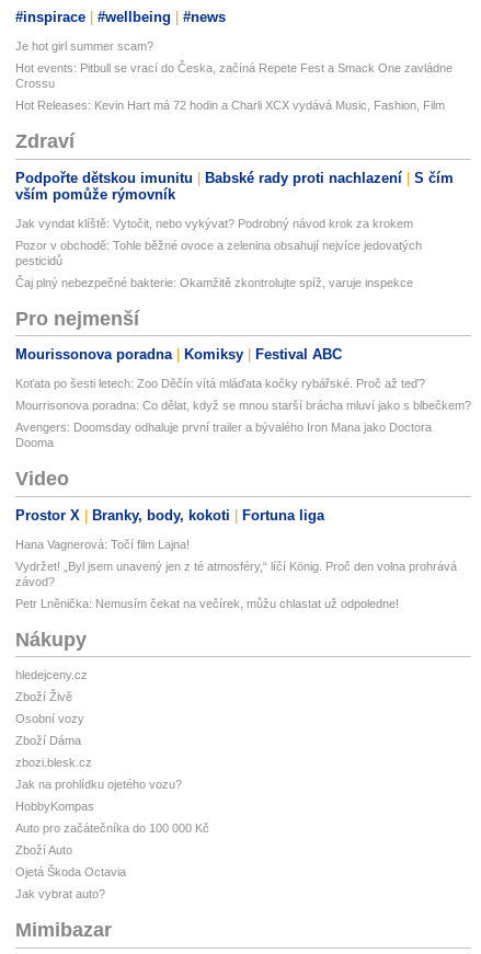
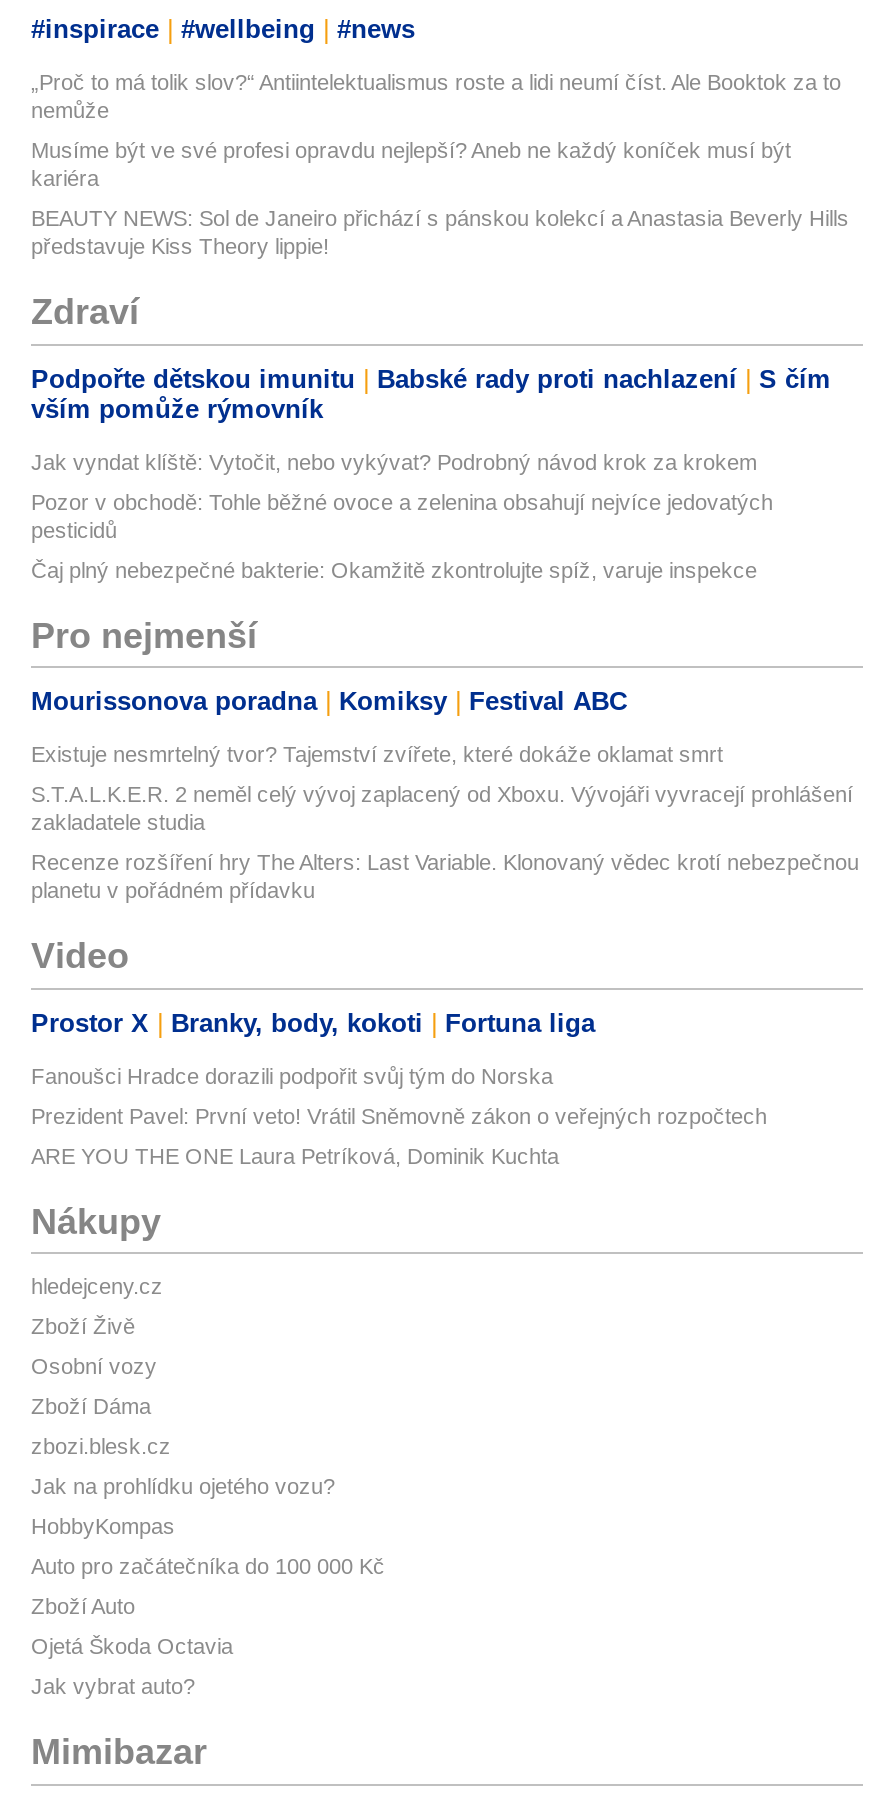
[15,40,153,53] Je hot girl summer scam? -> [31,71,841,123] „Proč to má tolik slov?“ Antiintelektualismus roste a lidi neumí číst. Ale Booktok za to | nemůže
[15,62,453,90] Hot events: Pitbull se vrací do Česka, začíná Repete Fest a Smack One zavládne | Crossu -> [31,139,791,191] Musíme být ve své profesi opravdu nejlepší? Aneb ne každý koníček musí být | kariéra
[15,99,445,112] Hot Releases: Kevin Hart má 72 hodin a Charli XCX vydává Music, Fashion, Film -> [31,207,849,259] BEAUTY NEWS: Sol de Janeiro přichází s pánskou kolekcí a Anastasia Beverly Hills | představuje Kiss Theory lippie!
[15,377,425,390] Koťata po šesti letech: Zoo Děčín vítá mláďata kočky rybářské. Proč až teď? -> [31,743,723,767] Existuje nesmrtelný tvor? Tajemství zvířete, které dokáže oklamat smrt
[15,399,471,412] Mourrisonova poradna: Co dělat, když se mnou starší brácha mluví jako s blbečkem? -> [31,783,853,835] S.T.A.L.K.E.R. 2 neměl celý vývoj zaplacený od Xboxu. Vývojáři vyvracejí prohlášení | zakladatele studia
[15,421,432,450] Avengers: Doomsday odhaluje první trailer a bývalého Iron Mana jako Doctora | Dooma -> [31,851,859,903] Recenze rozšíření hry The Alters: Last Variable. Klonovaný vědec krotí nebezpečnou | planetu v pořádném přídavku
[15,538,190,551] Hana Vagnerová: Točí film Lajna! -> [31,1064,553,1088] Fanoušci Hradce dorazili podpořit svůj tým do Norska
[15,560,457,588] Vydržet! „Byl jsem unavený jen z té atmosféry,“ líčí König. Proč den volna prohrává | závod? -> [31,1104,767,1128] Prezident Pavel: První veto! Vrátil Sněmovně zákon o veřejných rozpočtech
[15,597,399,610] Petr Lněnička: Nemusím čekat na večírek, můžu chlastat už odpoledne! -> [31,1144,559,1168] ARE YOU THE ONE Laura Petríková, Dominik Kuchta

